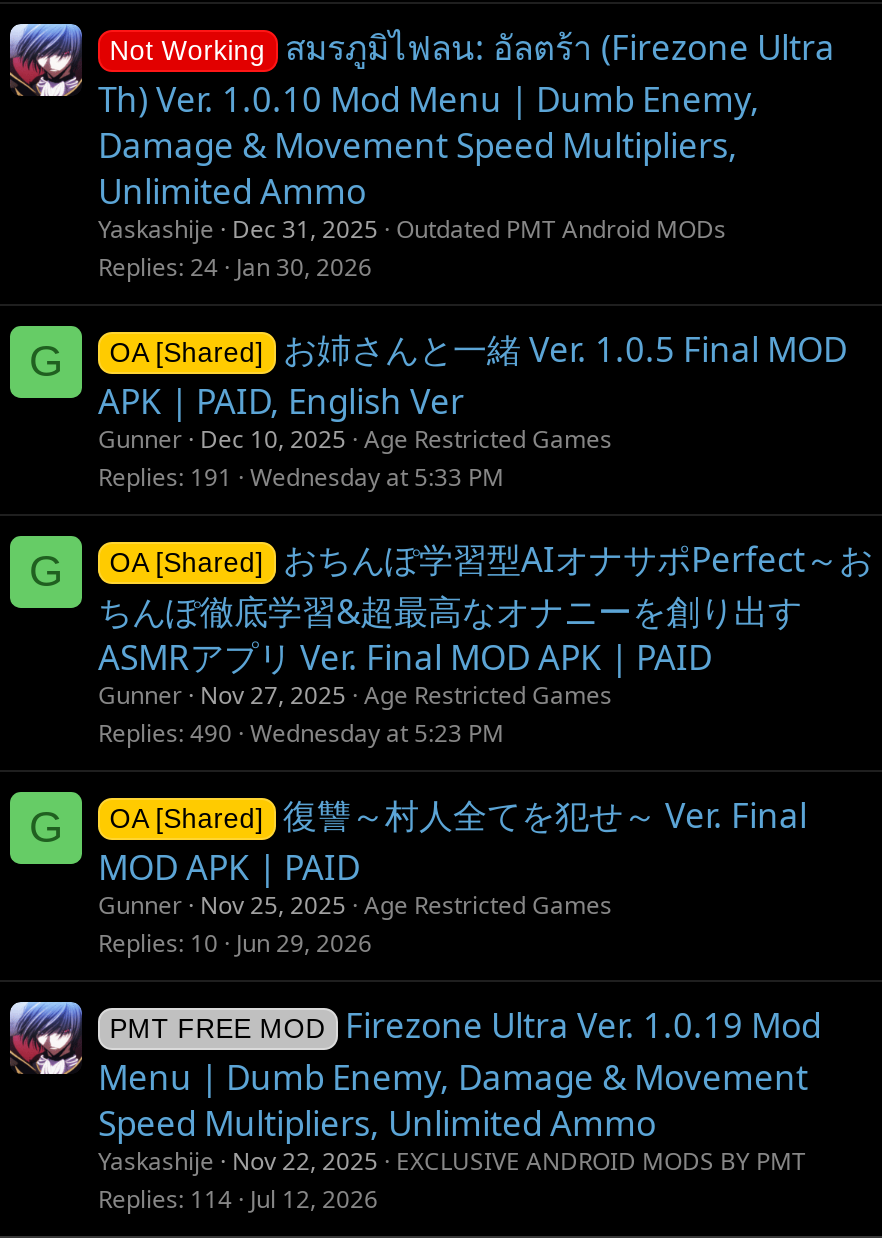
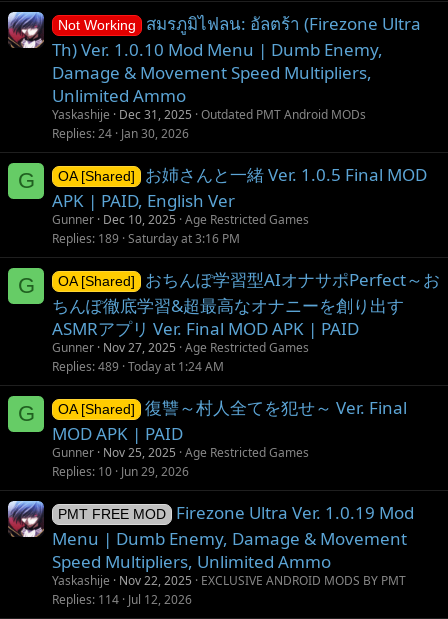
[98,460,504,494] Replies 191 Wednesday at 5:33 PM -> [52,230,240,247] Replies 189 Saturday at 3:16 PM
[98,716,504,750] Replies 490 Wednesday at 5:23 PM -> [52,358,224,375] Replies 489 Today at 1:24 AM

